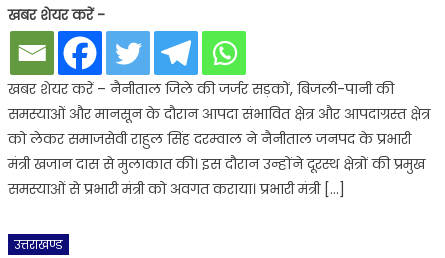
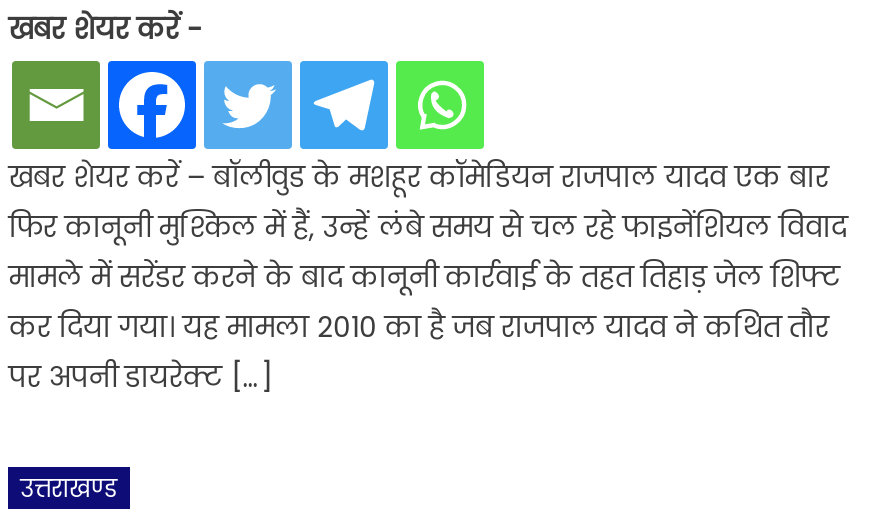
[8,79,430,199] खबर शेयर करें – नैनीताल जिले की जर्जर सड़कों, बिजली-पानी की | समस्याओं और मानसून के दौरान आपदा संभावित क्षेत्र और आपदाग्रस्त क्षेत्र | को लेकर समाजसेवी राहुल सिंह दरम्वाल ने नैनीताल जनपद के प्रभारी | मंत्री खजान दास से मुलाकात की। इस दौरान उन्होंने दूरस्थ क्षेत्रों की प्रमुख | समस्याओं से प्रभारी मंत्री को अवगत कराया। प्रभारी मंत्री […] -> [9,157,847,397] खबर शेयर करें – बॉलीवुड के मशहूर कॉमेडियन राजपाल यादव एक बार | फिर कानूनी मुश्किल में हैं, उन्हें लंबे समय से चल रहे फाइनेंशियल विवाद | मामले में सरेंडर करने के बाद कानूनी कार्रवाई के तहत तिहाड़ जेल शिफ्ट | कर दिया गया। यह मामला 2010 का है जब राजपाल यादव ने कथित तौर | पर अपनी डायरेक्ट […]

